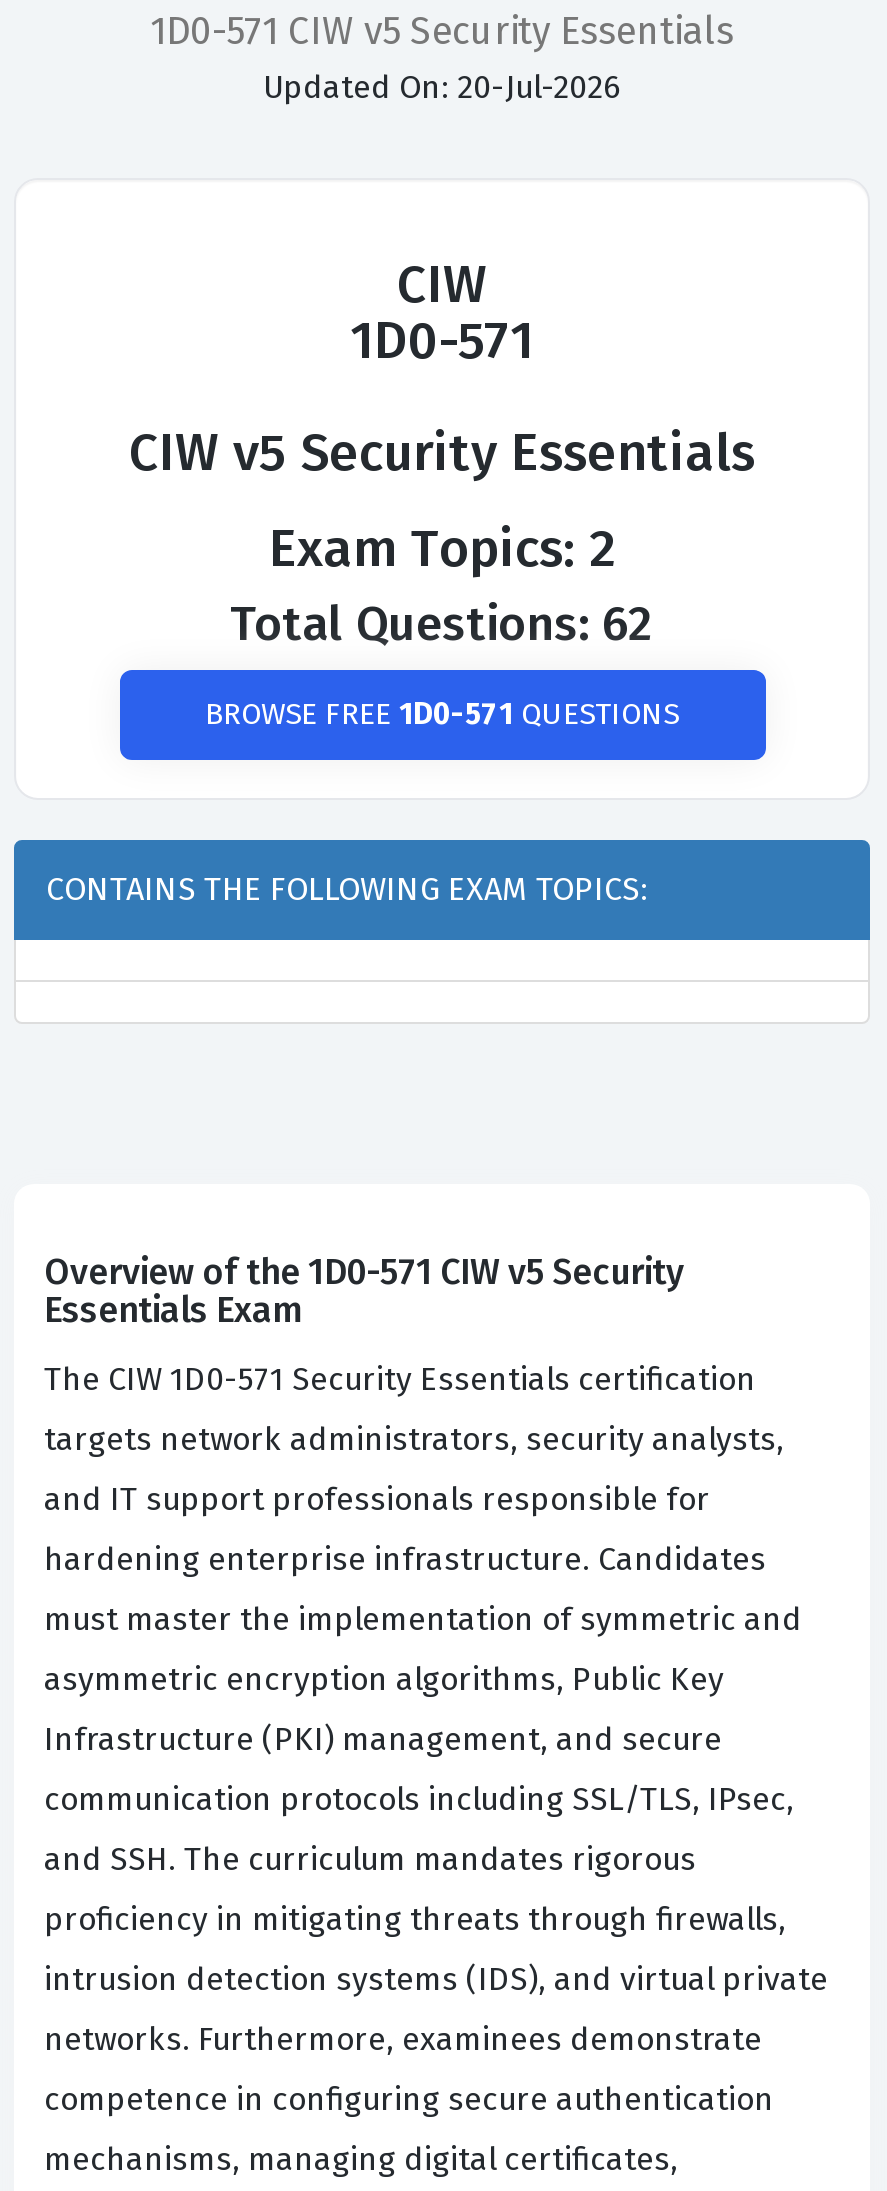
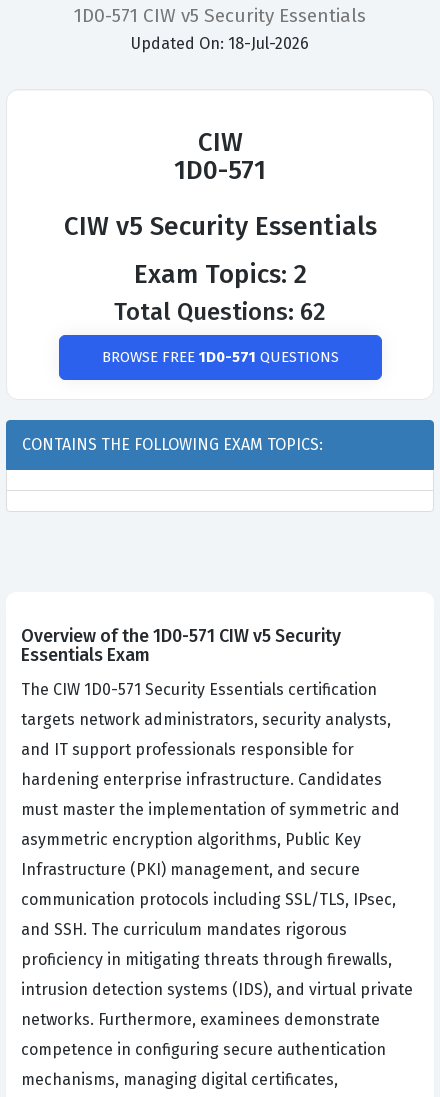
[263,68,621,106] Updated On: 20-Jul-2026 -> [131,34,309,53] Updated On: 18-Jul-2026

